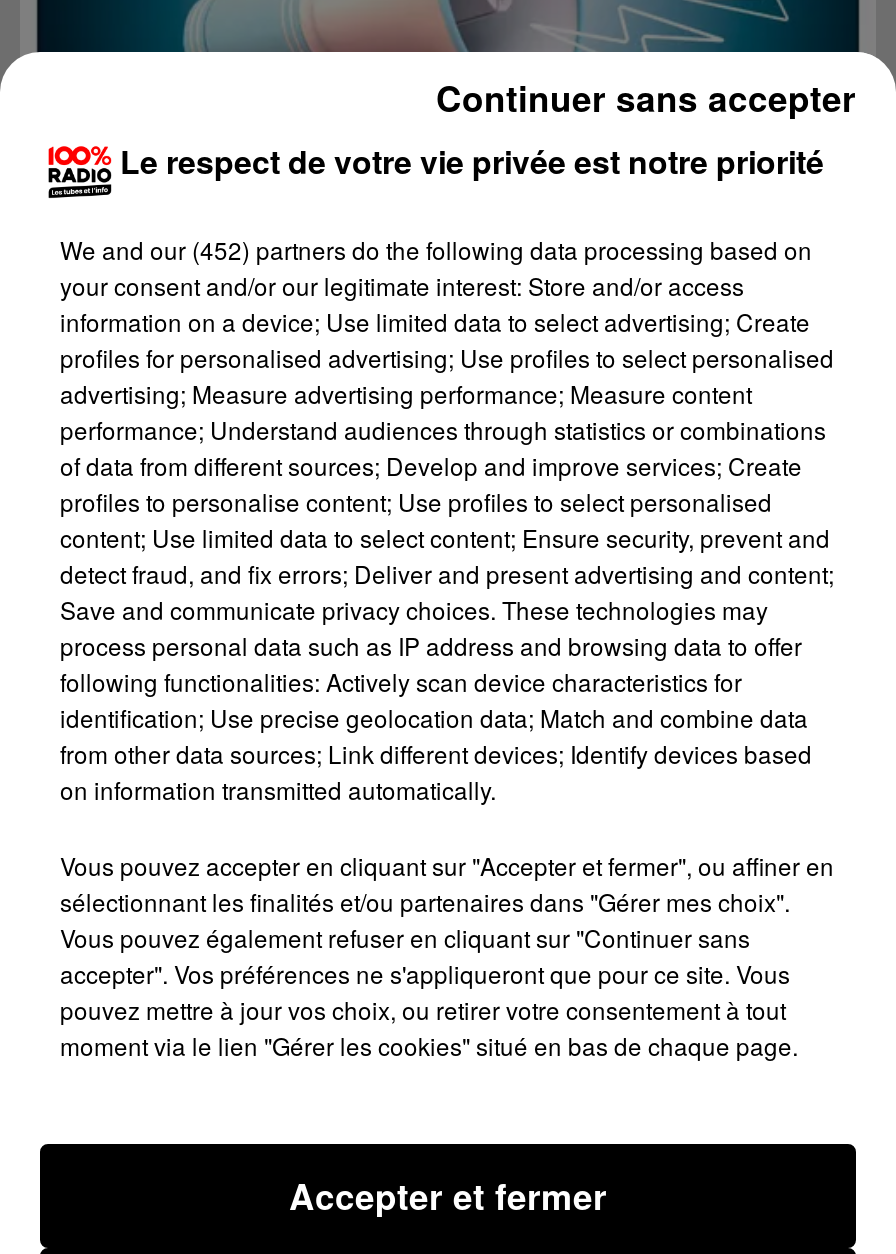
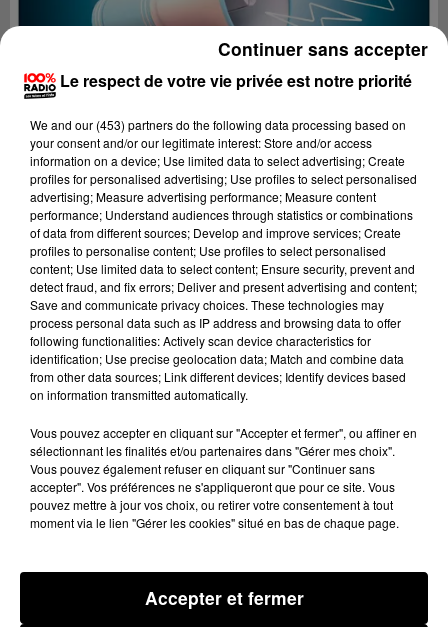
[60,232,812,266] We and our (452) partners do the following data processing based on -> [30,116,406,133] We and our (453) partners do the following data processing based on

